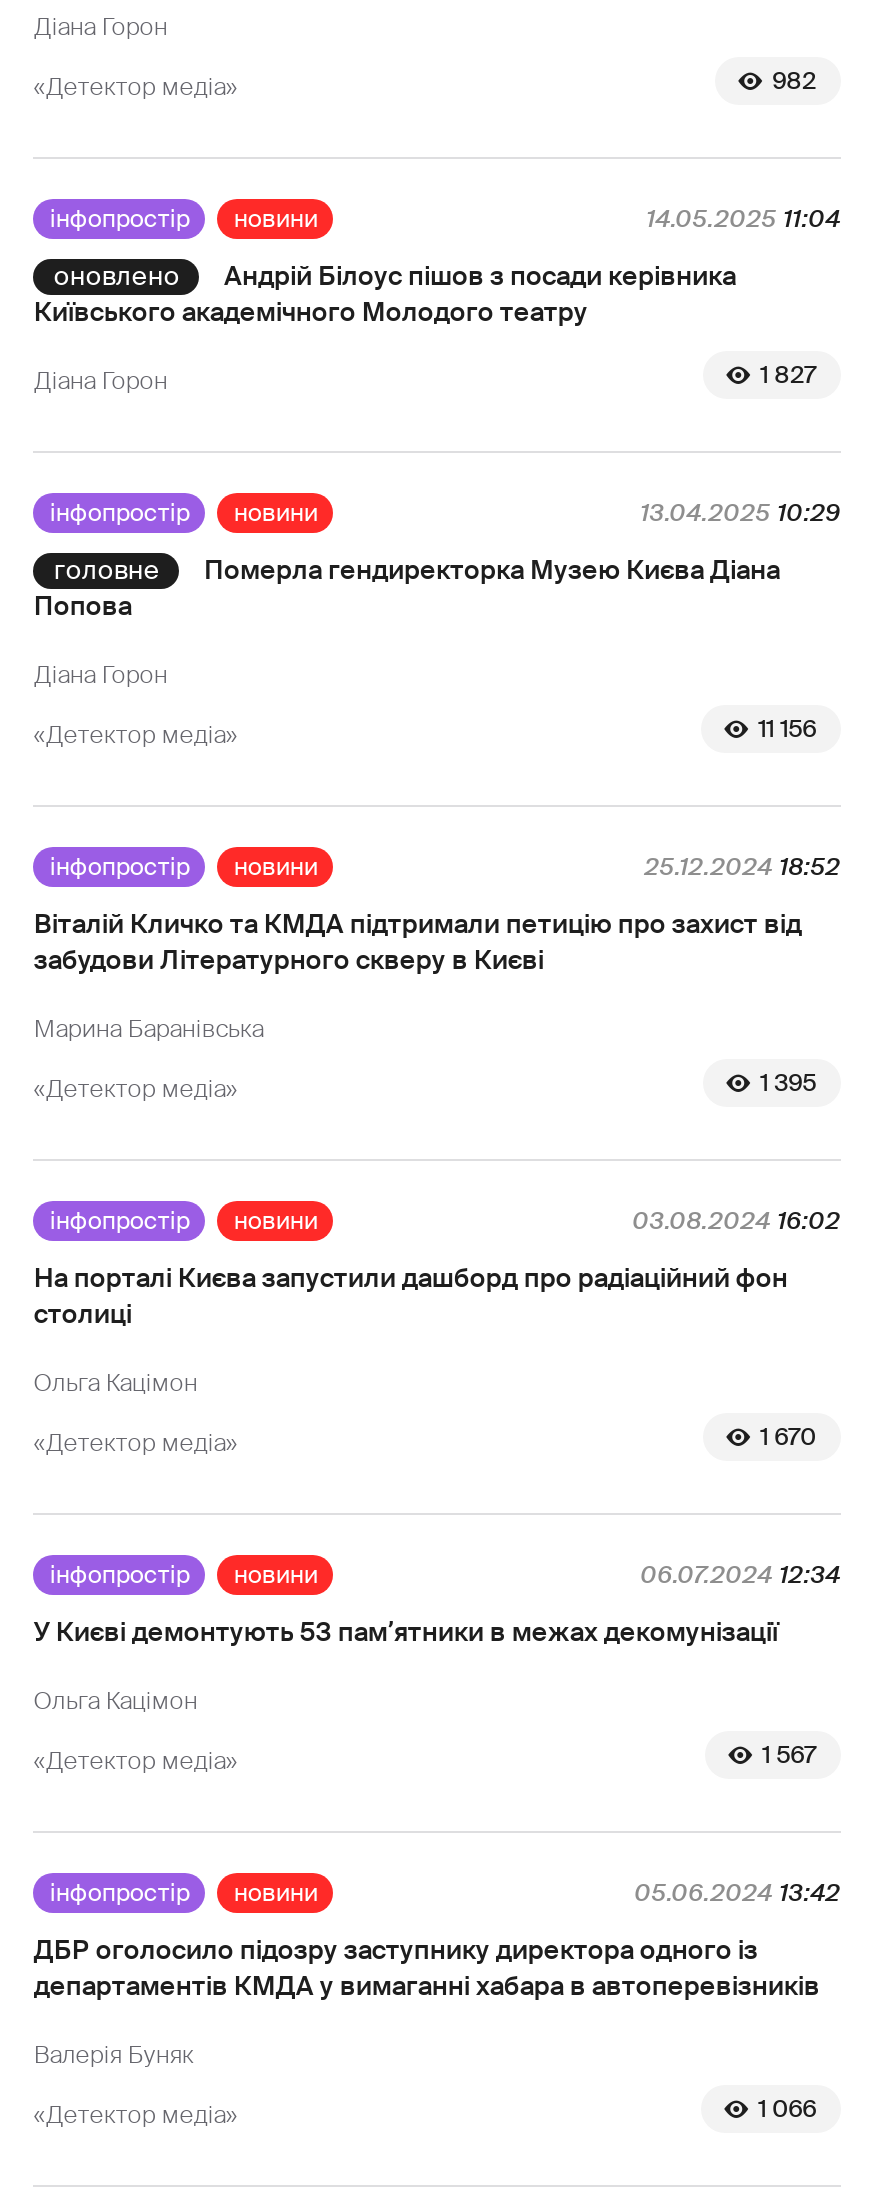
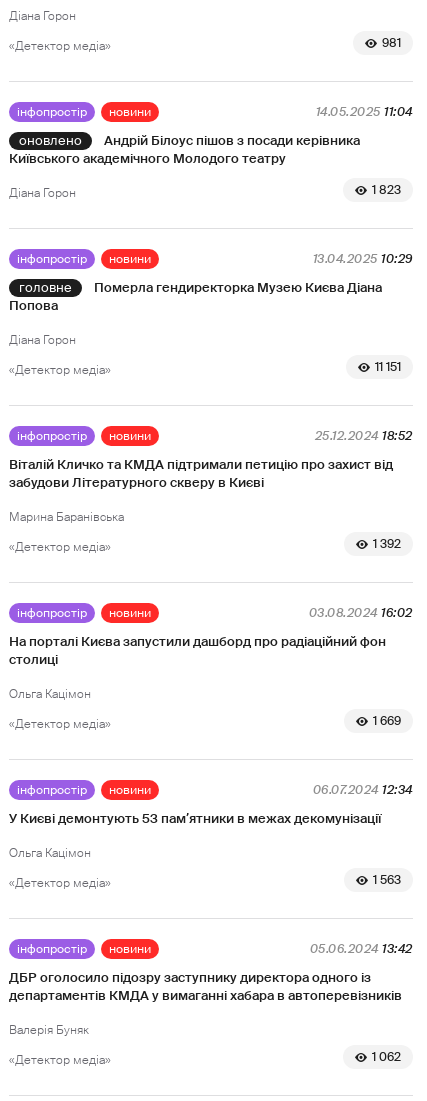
[772,66,816,98] 982 -> [382,35,401,51] 981
[760,360,816,392] 1 827 -> [372,182,401,198] 1 823
[758,714,816,746] 11 156 -> [375,359,401,375] 11 151
[760,1068,816,1100] 1 395 -> [373,536,401,552] 1 392
[760,1422,816,1454] 1 670 -> [373,713,401,729] 1 669
[762,1740,816,1772] 1 567 -> [373,872,401,888] 1 563
[758,2094,816,2126] 1 066 -> [372,1049,401,1065] 1 062

